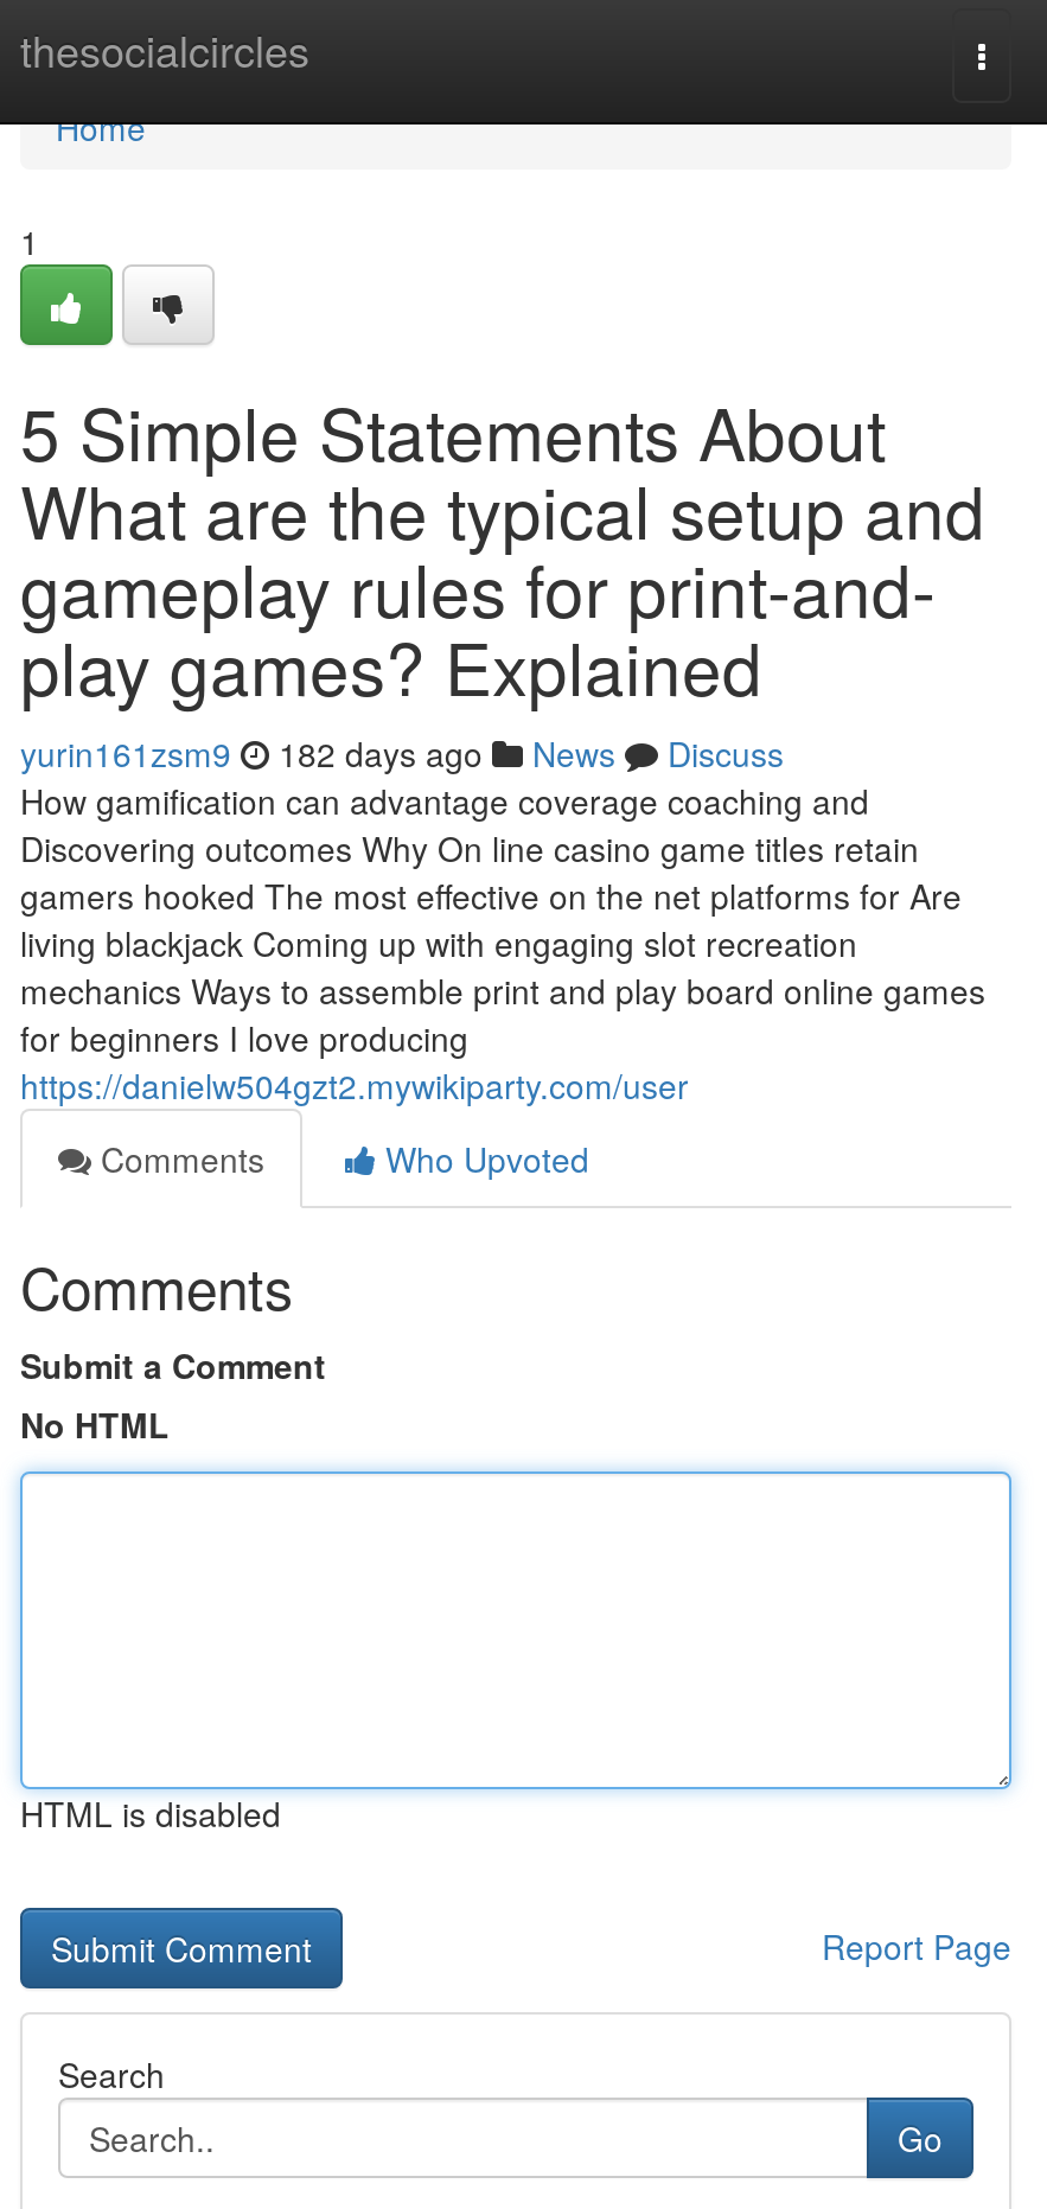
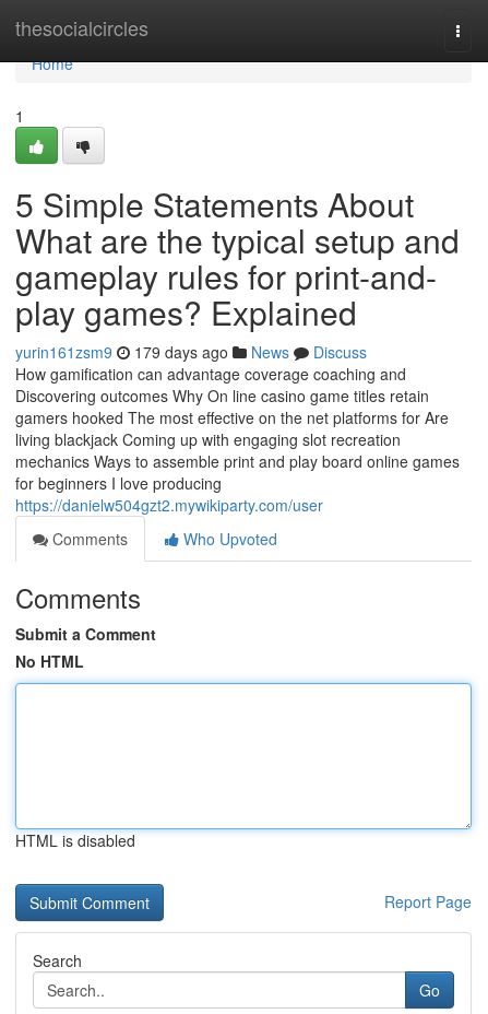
[20,729,784,777] yurin161zsm9 182 days ago News Discuss -> [15,341,367,363] yurin161zsm9 179 days ago News Discuss

